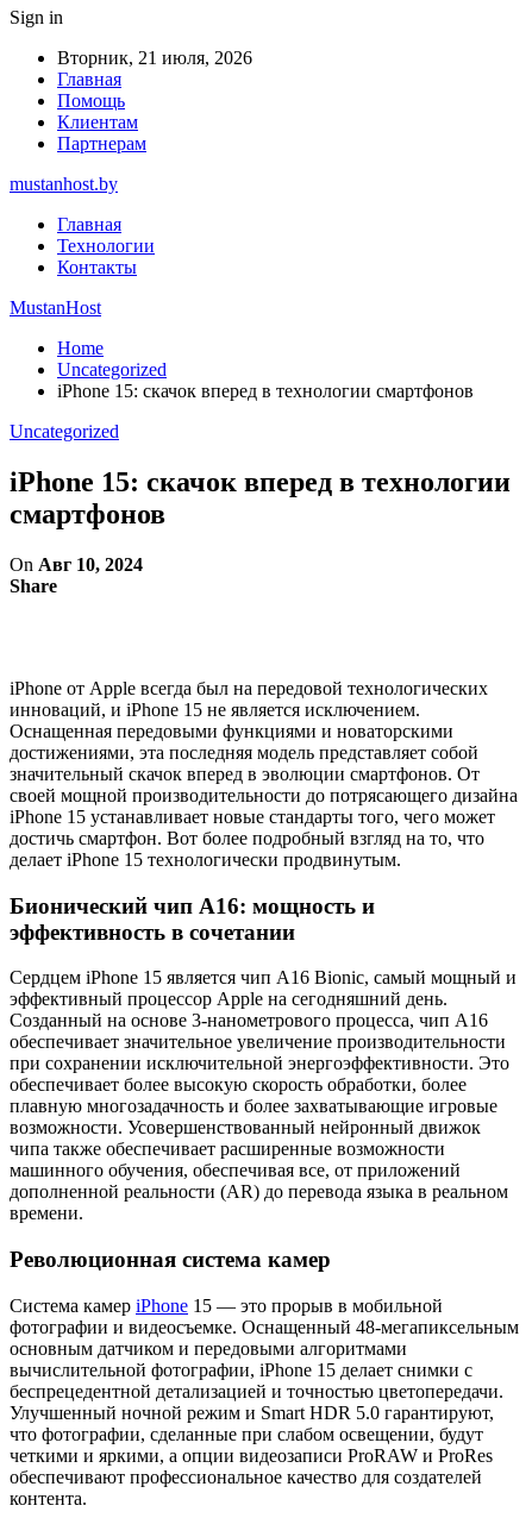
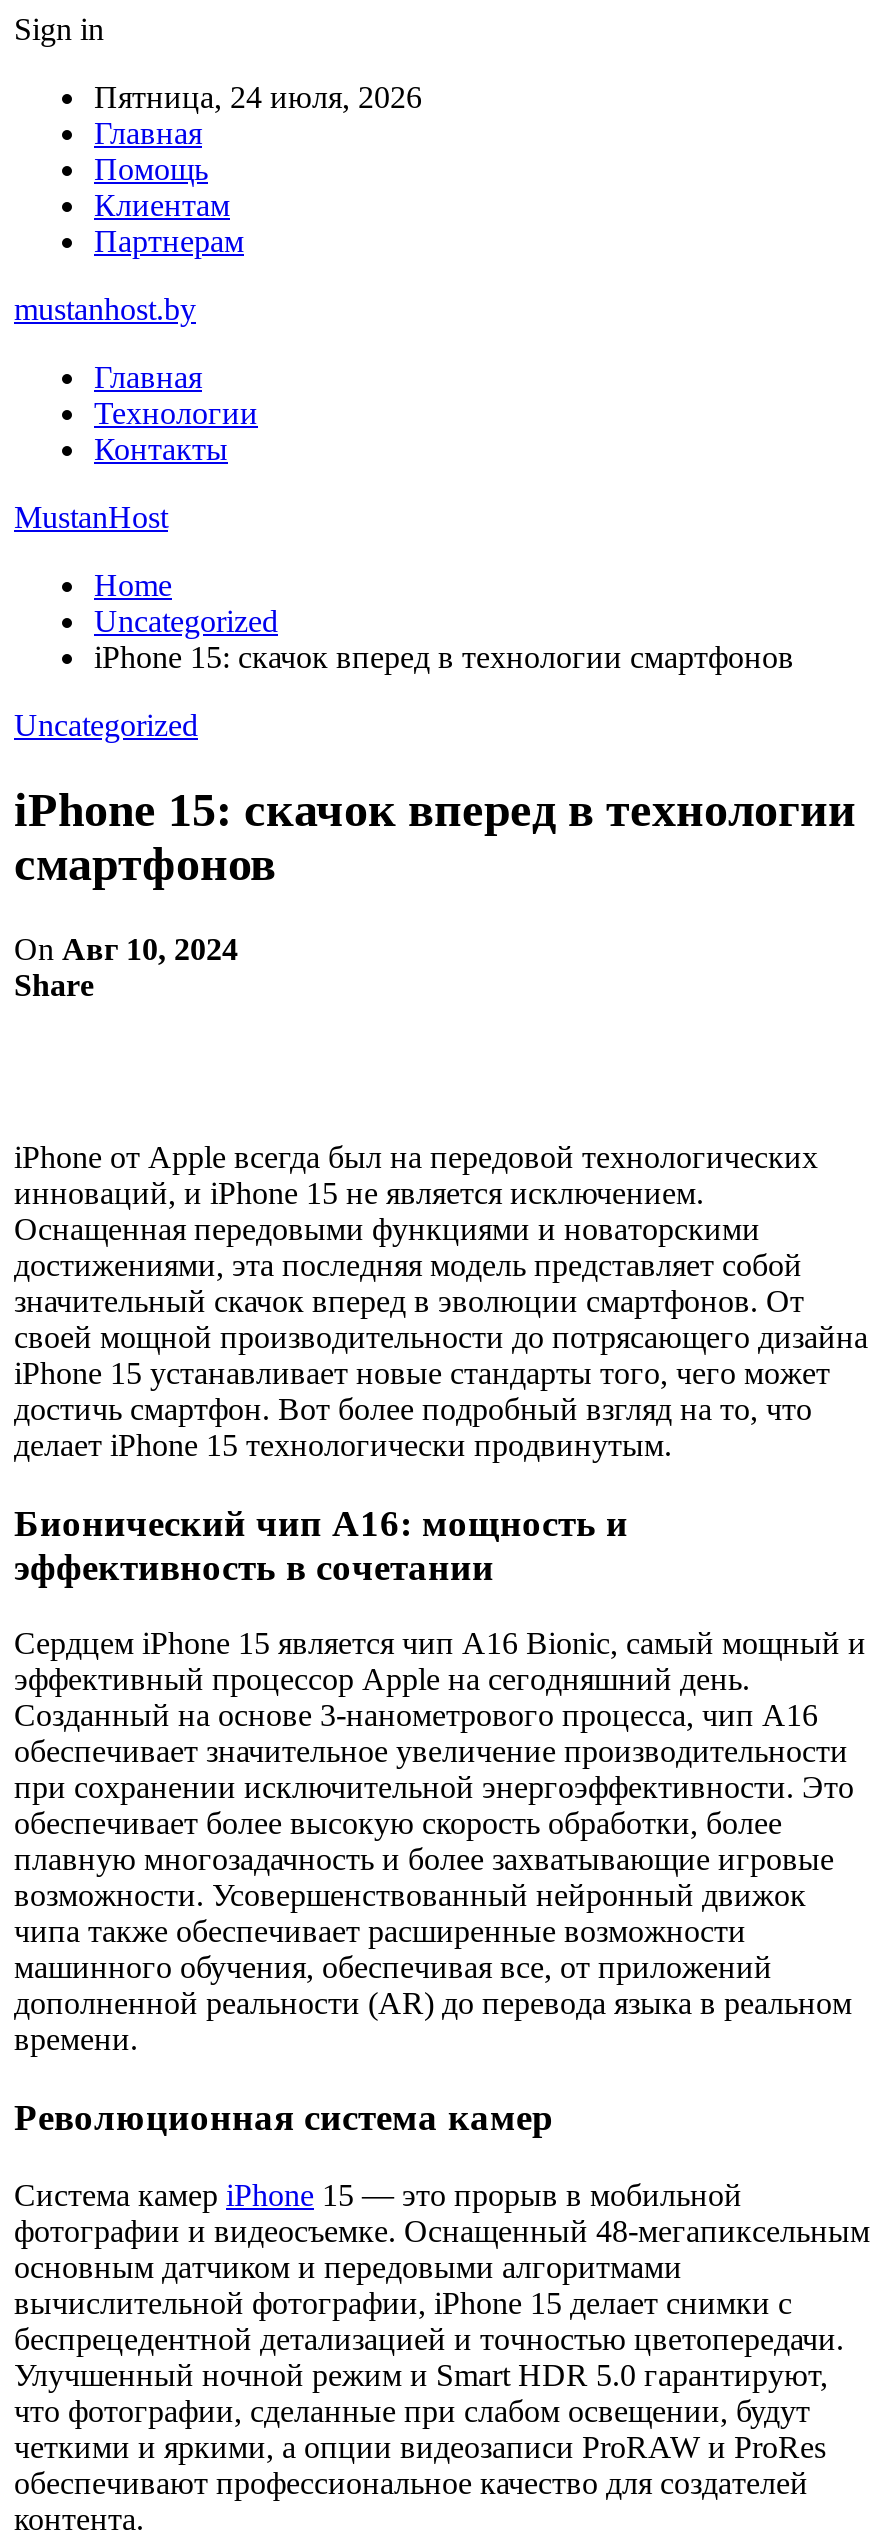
[57,48,252,68] Вторник, 21 июля, 2026 -> [94,80,422,114] Пятница, 24 июля, 2026

